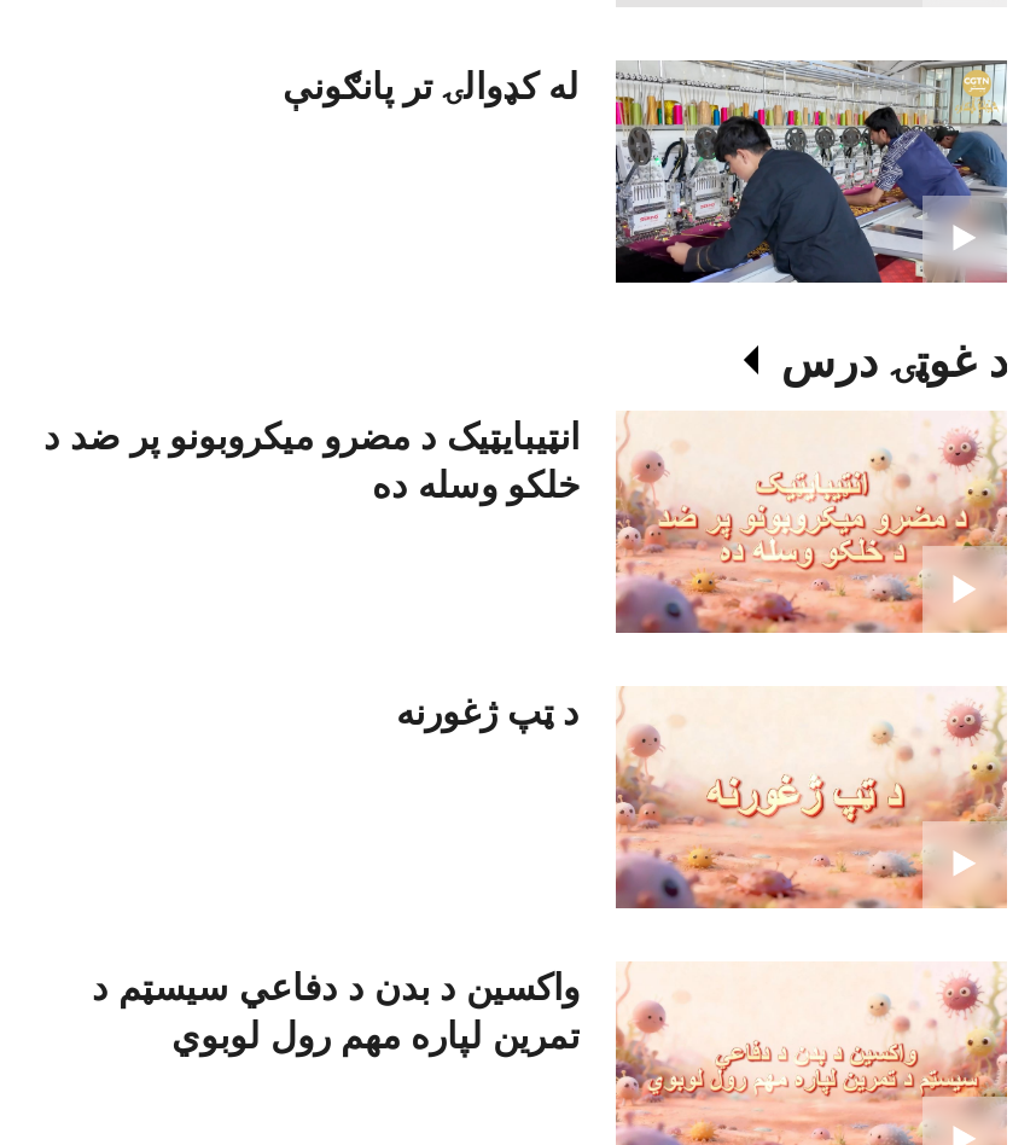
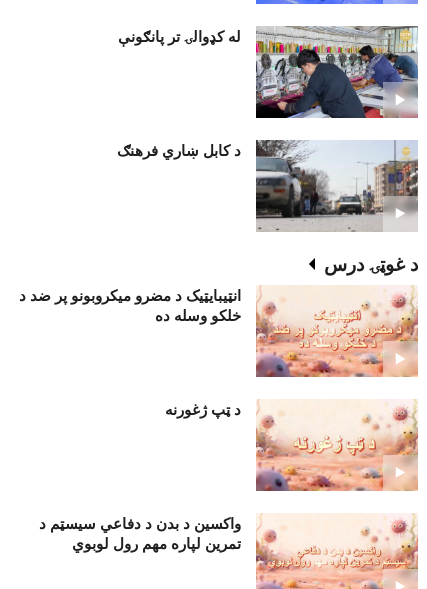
none -> [117,140,418,232] [image] | د کابل ښاري فرهنګ

